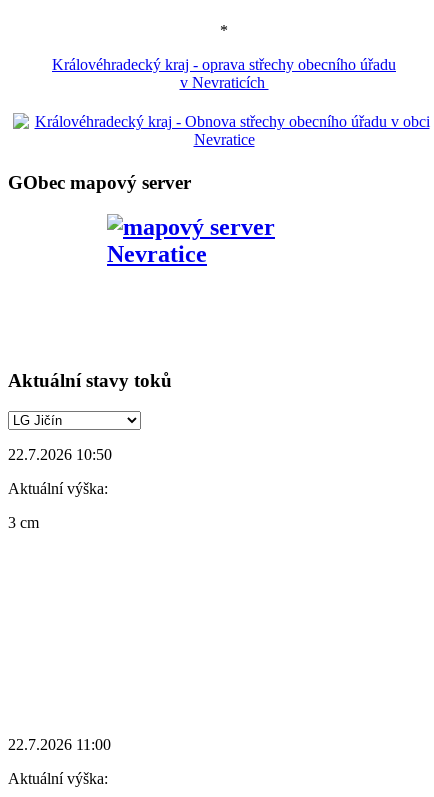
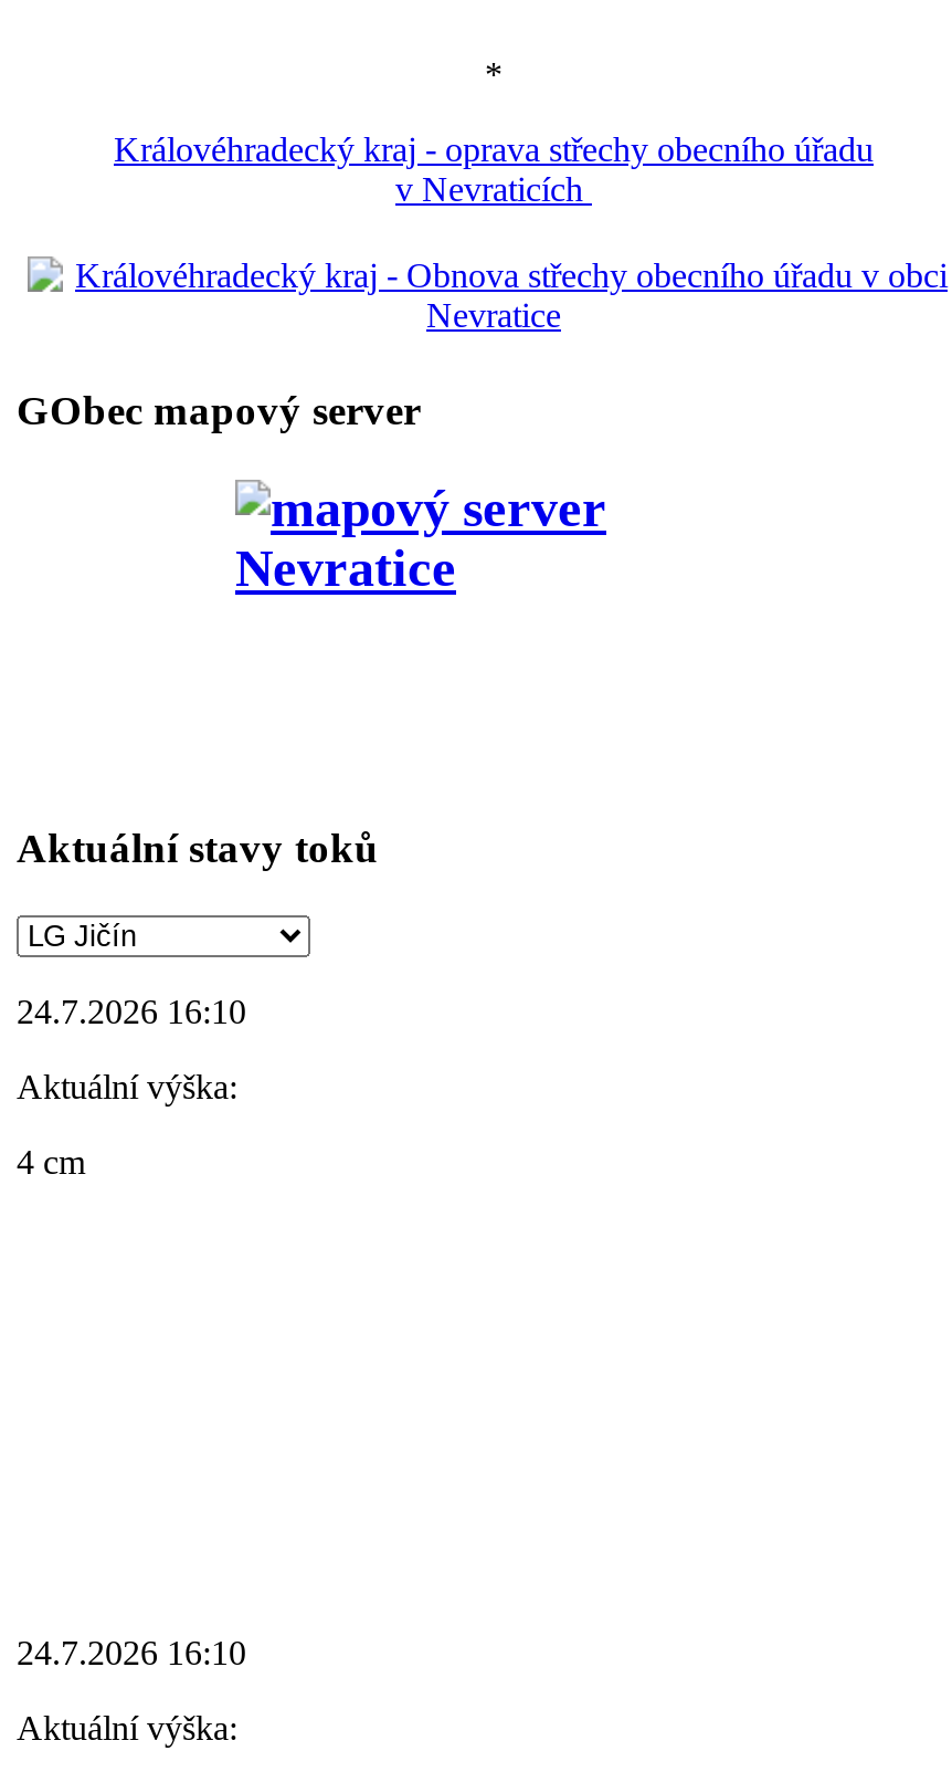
[8,446,112,463] 22.7.2026 10:50 -> [17,992,246,1030] 24.7.2026 16:10
[8,514,39,531] 3 cm -> [17,1143,85,1180] 4 cm
[8,736,111,753] 22.7.2026 11:00 -> [17,1633,246,1671] 24.7.2026 16:10

